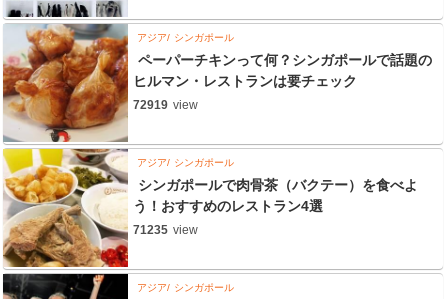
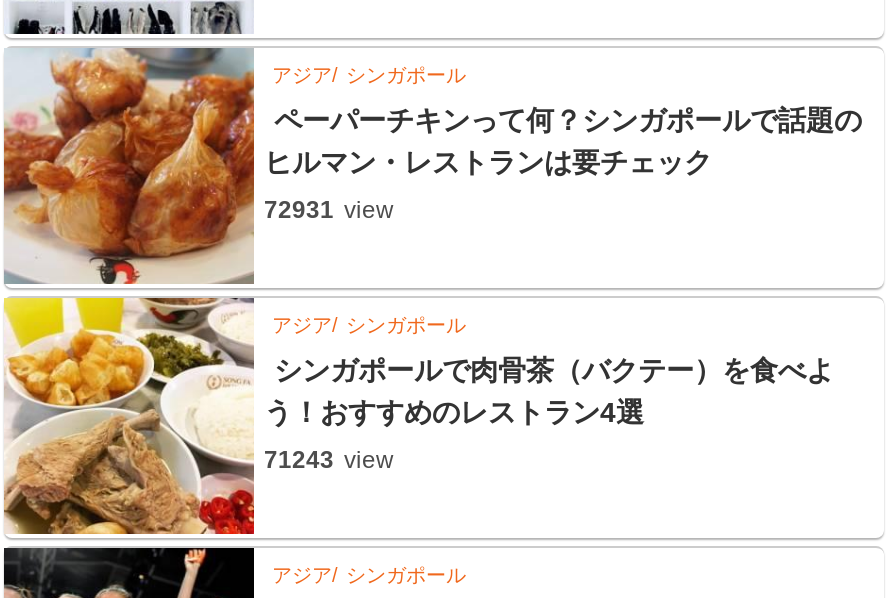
[133,98,198,112] 72919 view -> [264,196,394,224] 72931 view
[133,223,198,237] 71235 view -> [264,446,394,474] 71243 view

